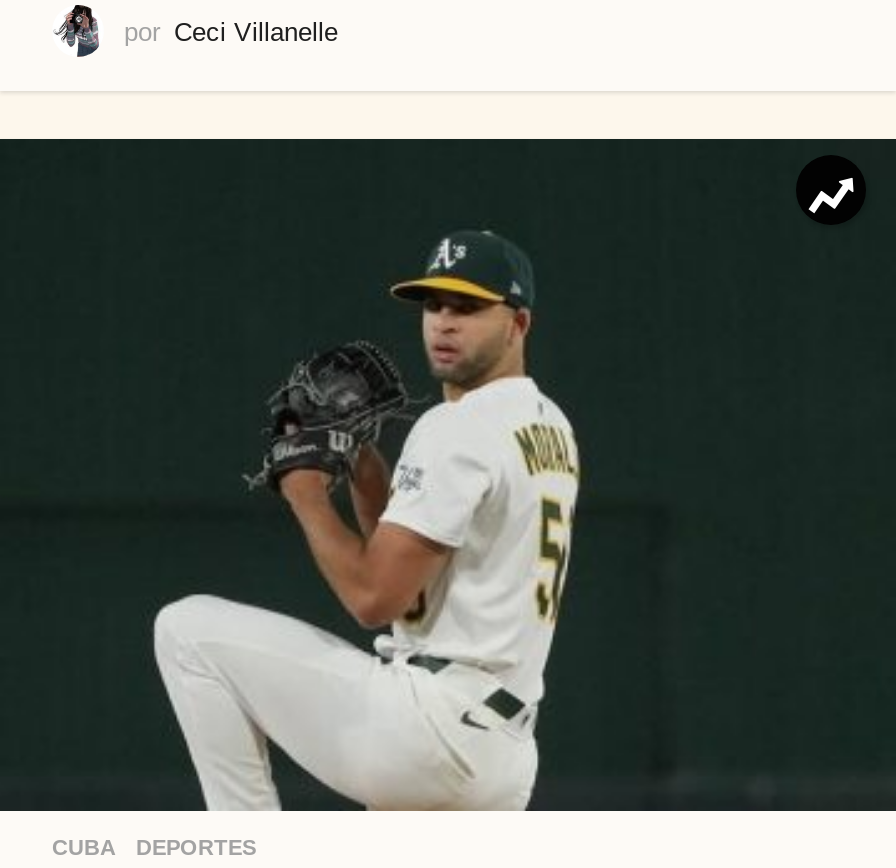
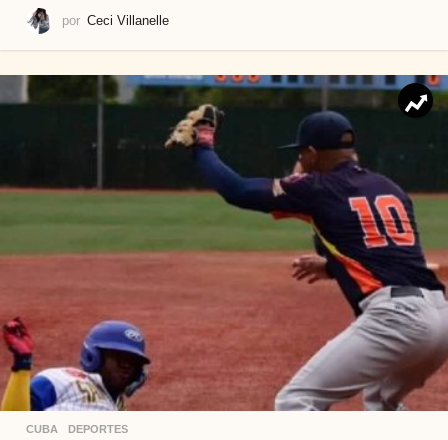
[6,136,890,814] [image] -> [3,74,445,412] [image]

